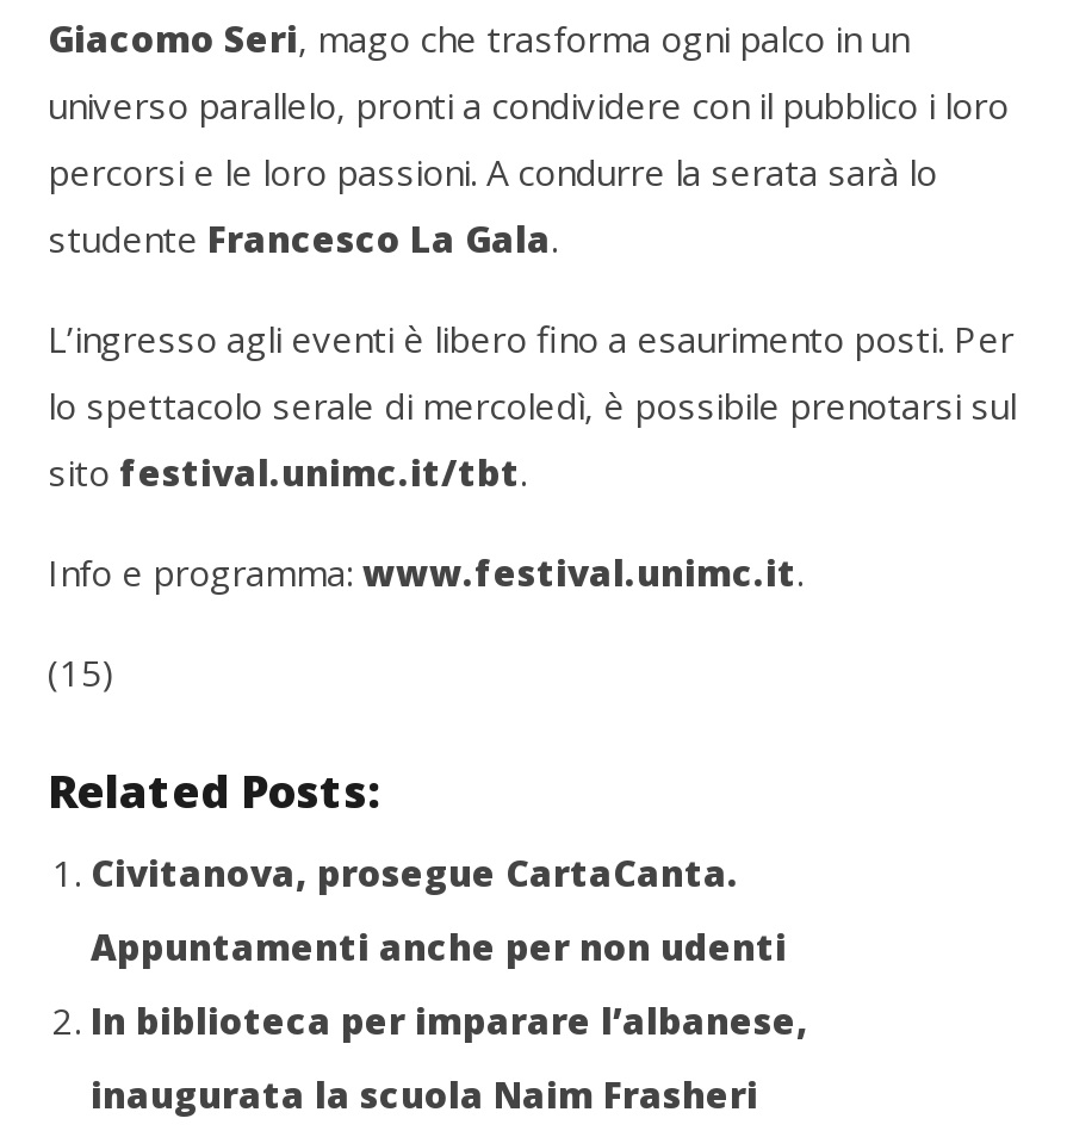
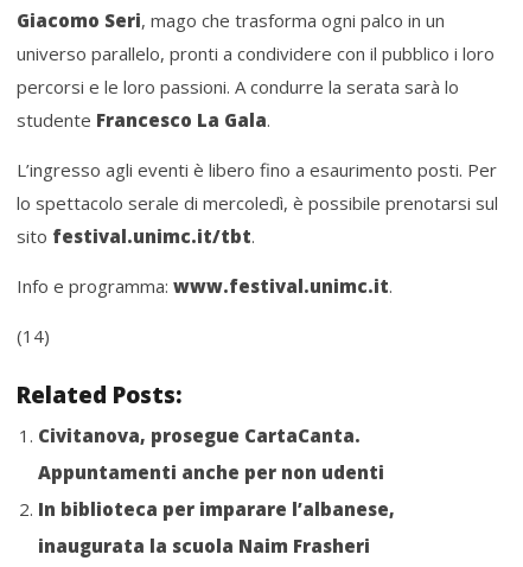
[48,648,114,696] (15) -> [17,324,50,347] (14)

